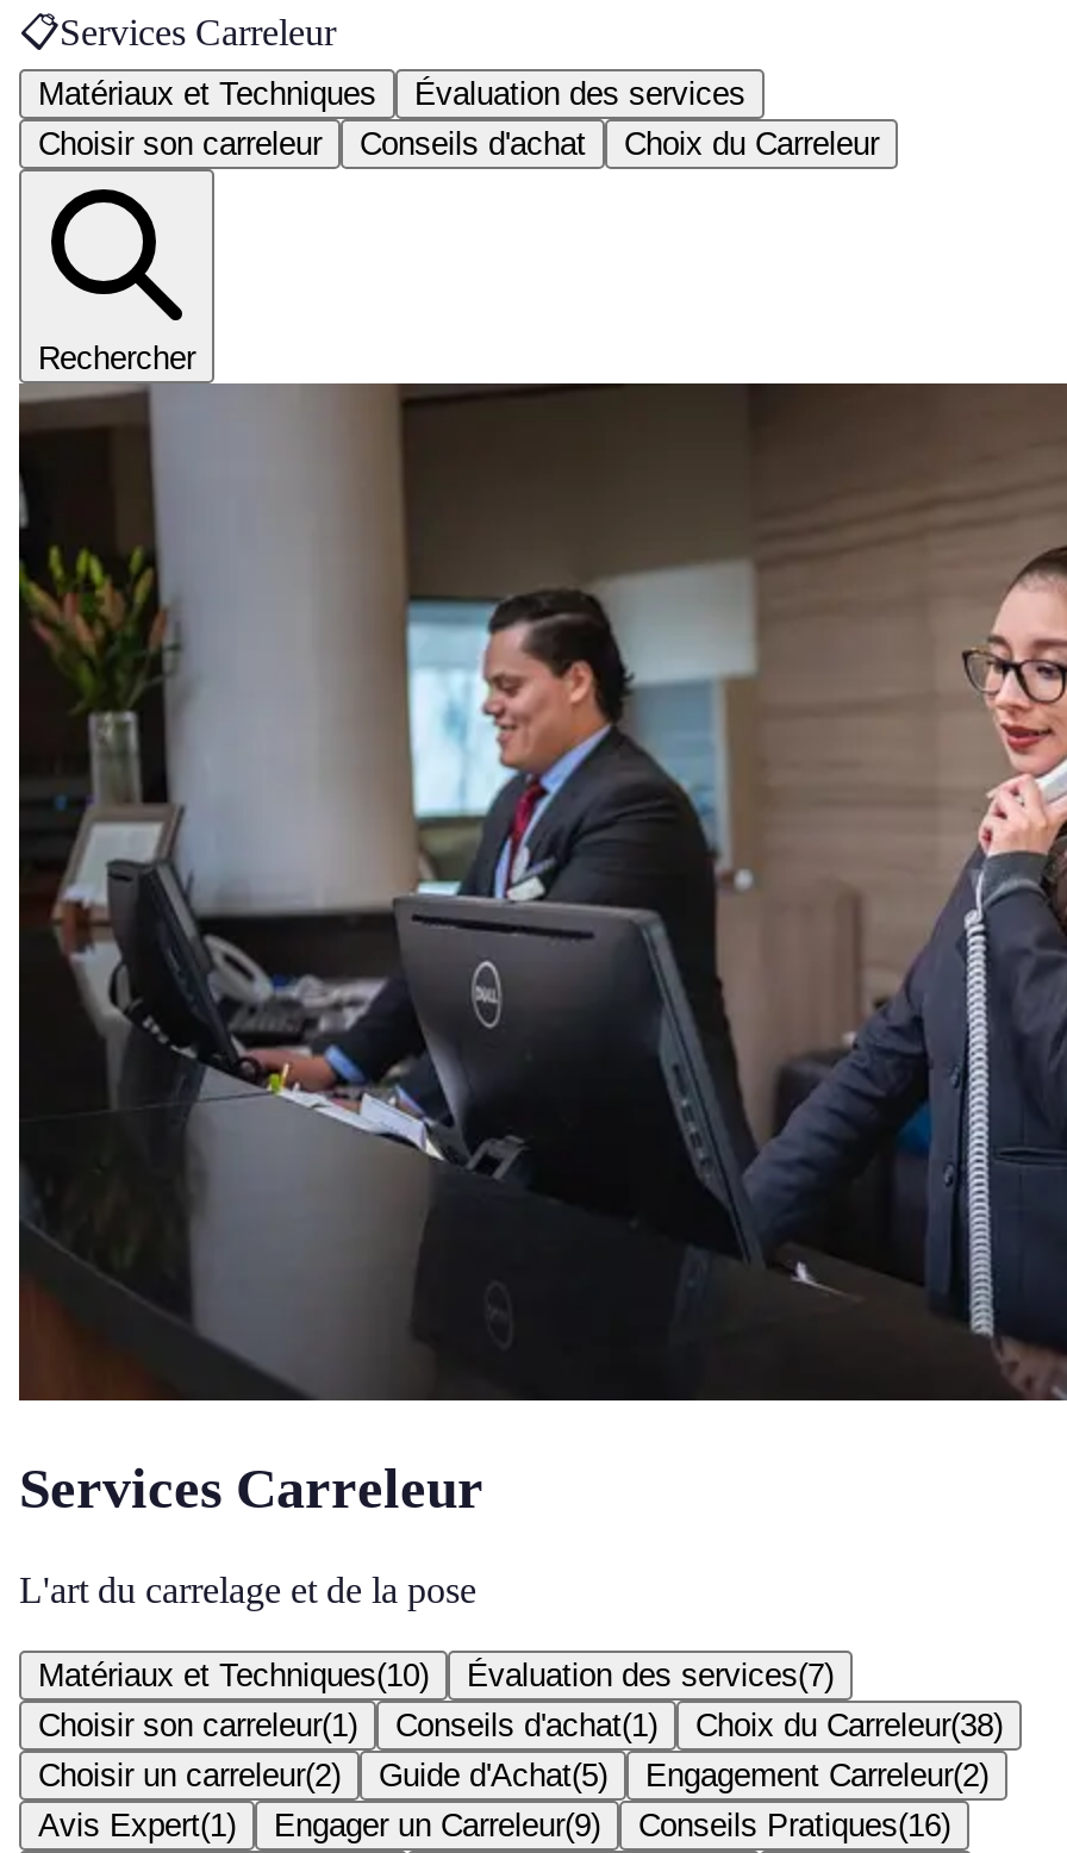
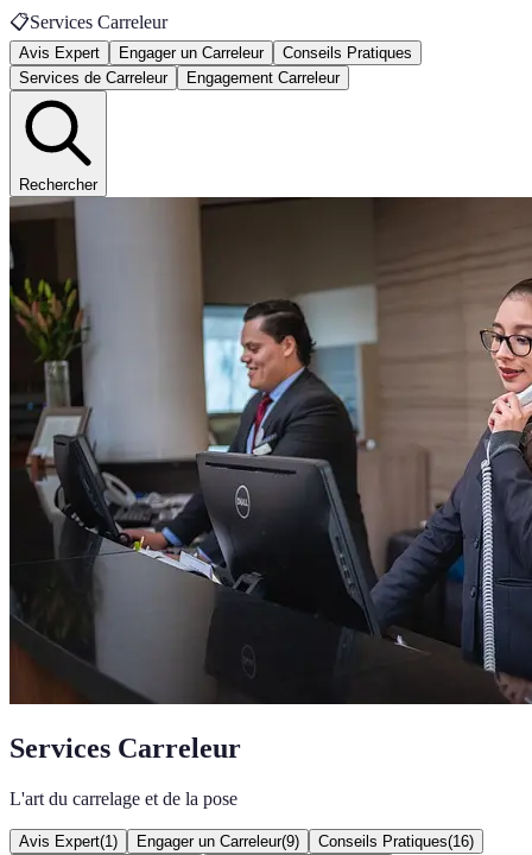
[38,76,879,162] Matériaux et Techniques | Évaluation des services | Choisir son carreleur | Conseils d'achat | Choix du Carreleur -> [19,44,412,87] Avis Expert | Engager un Carreleur | Conseils Pratiques | Services de Carreleur | Engagement Carreleur
[38,1657,1003,1793] Matériaux et Techniques(10) | Évaluation des services(7) | Choisir son carreleur(1) | Conseils d'achat(1) | Choix du Carreleur(38) | Choisir un carreleur(2) | Guide d'Achat(5) | Engagement Carreleur(2) -> none

